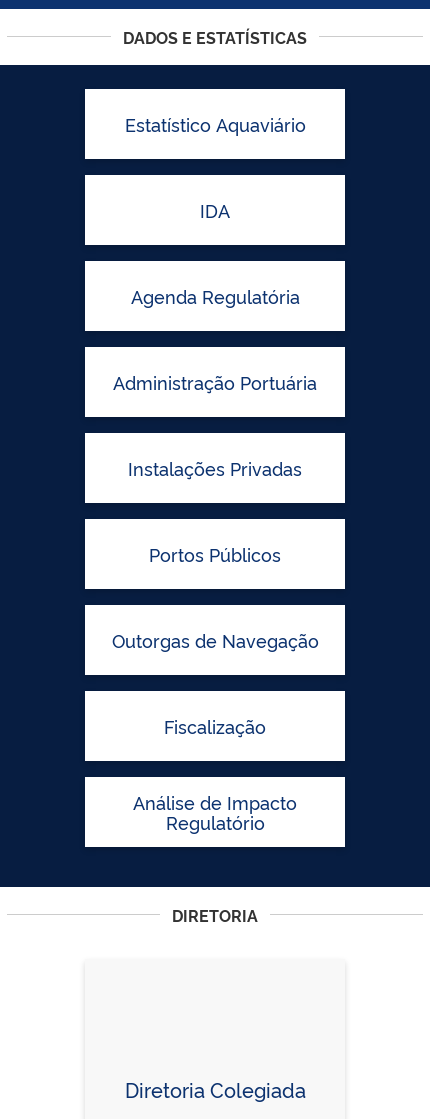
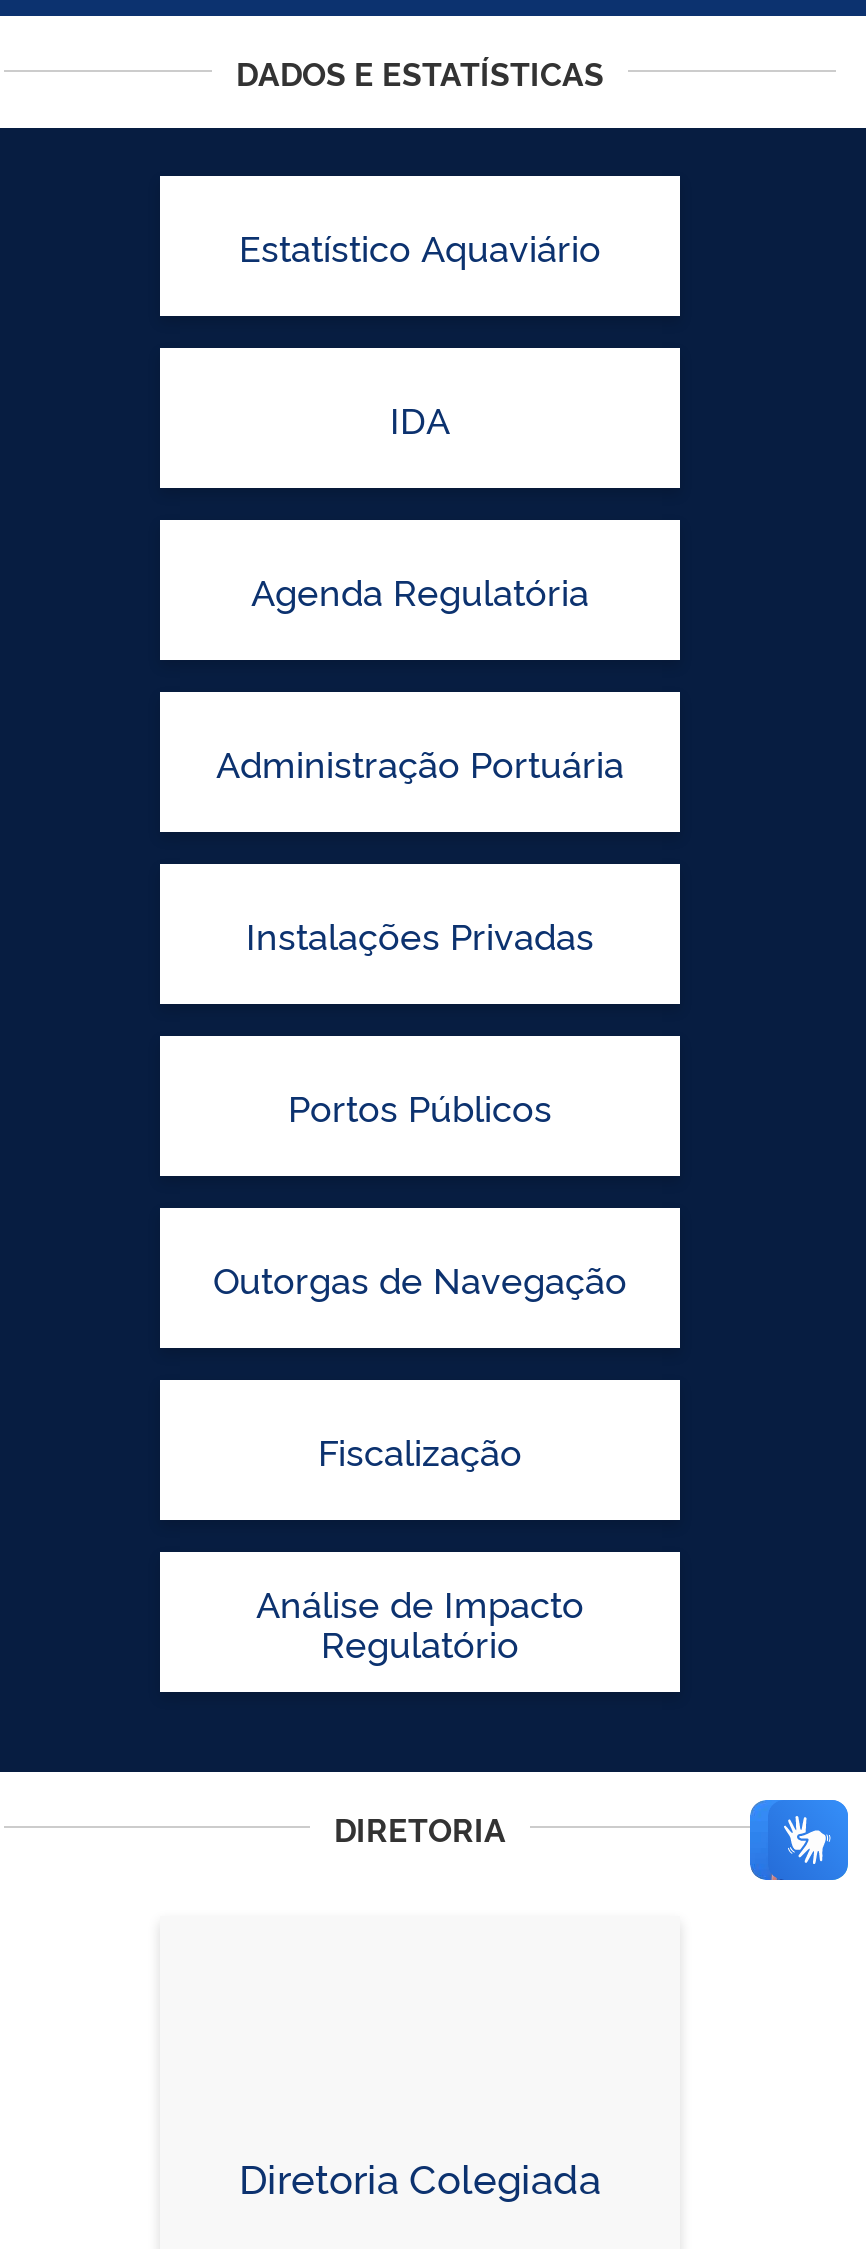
none -> [748,1798,850,1882] [image]

